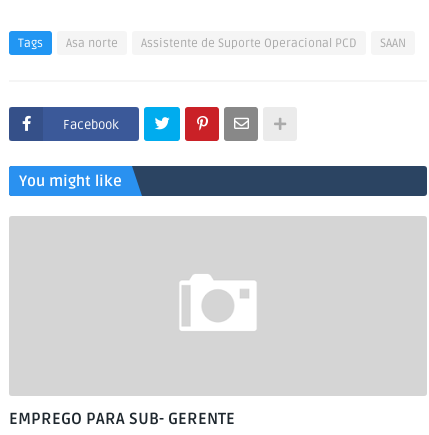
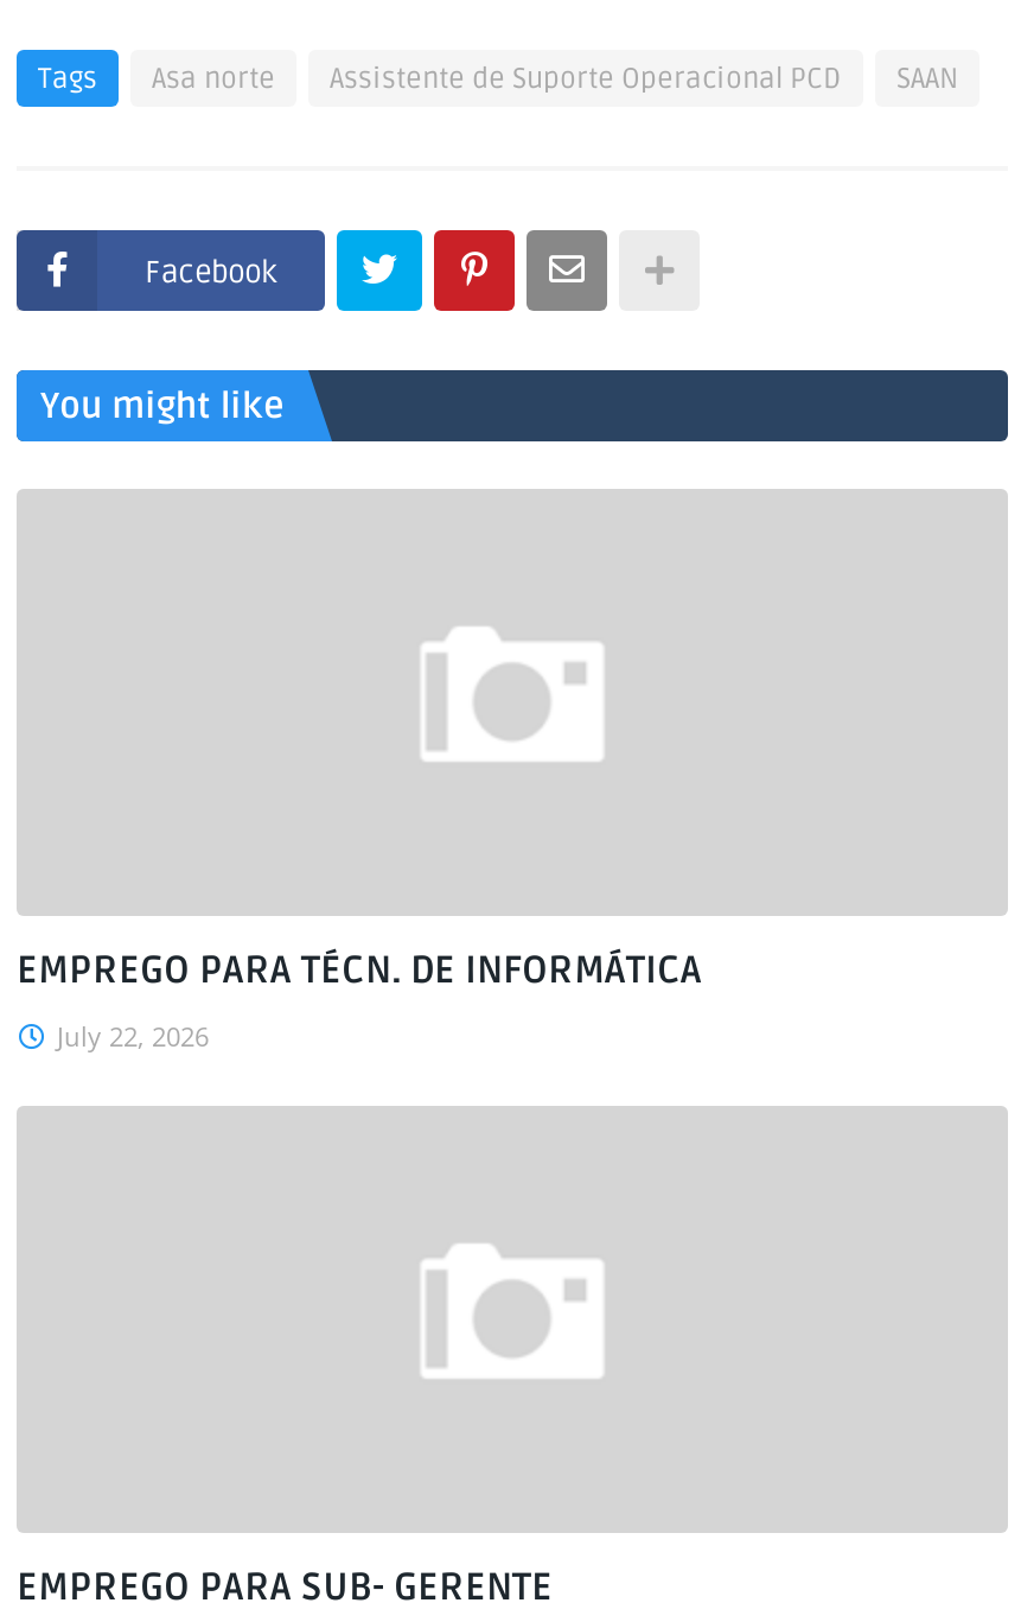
none -> [17,947,702,1054] EMPREGO PARA TÉCN. DE INFORMÁTICA | July 22, 2026

